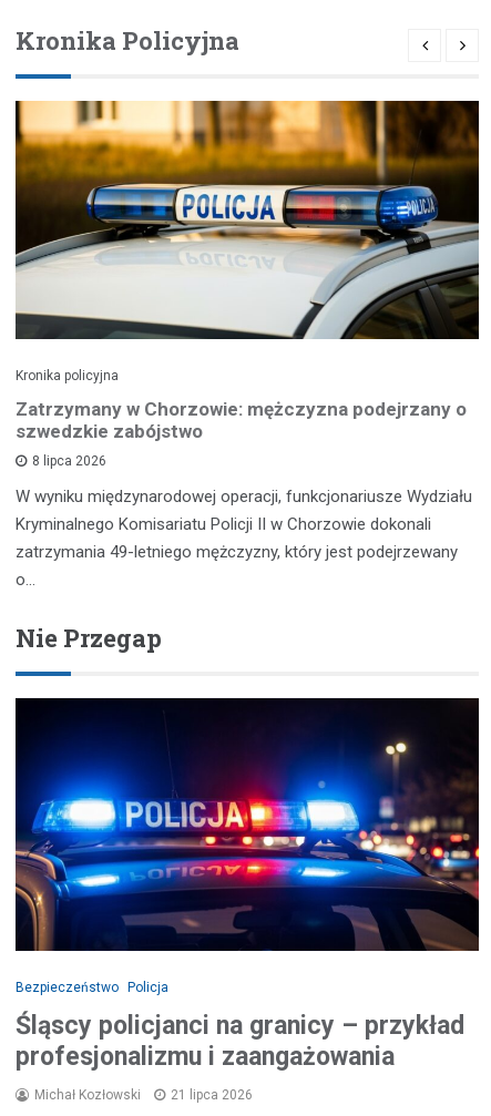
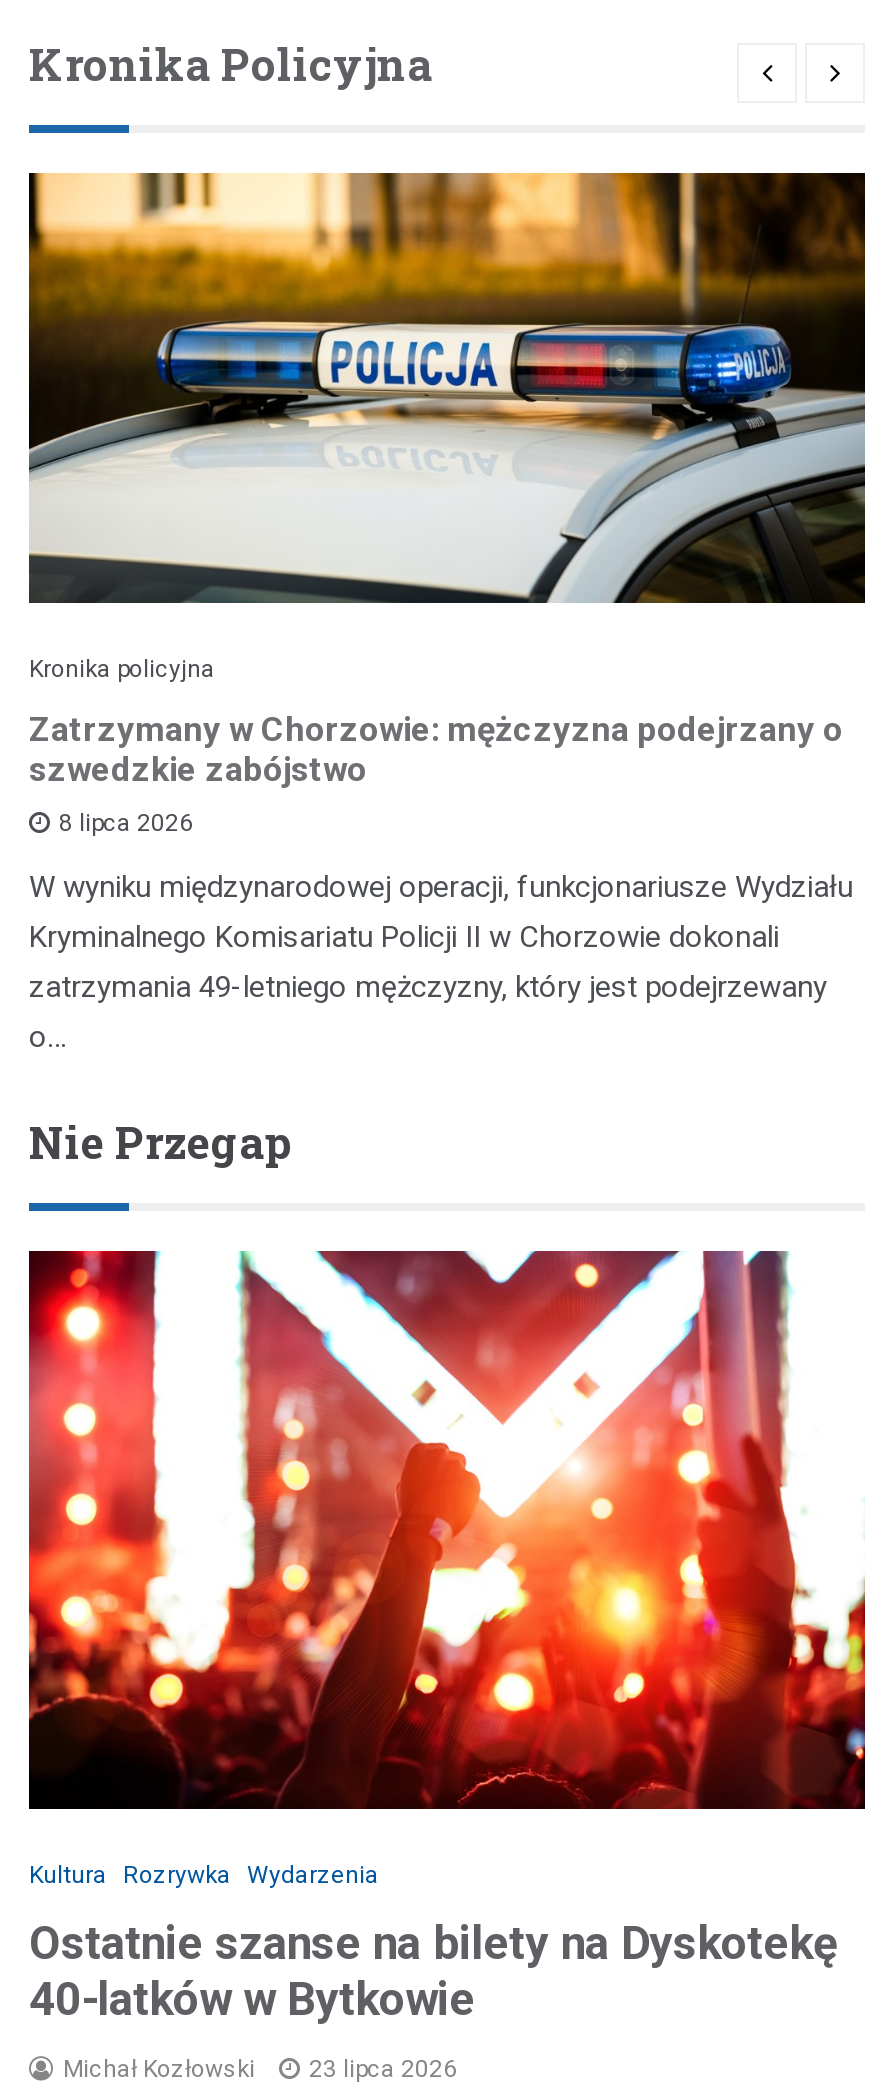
[14,697,480,996] [image] | Bezpieczeństwo Policja -> [27,1249,867,1889] [image] | Kultura Rozrywka Wydarzenia
[16,1011,464,1072] Śląscy policjanci na granicy – przykład | profesjonalizmu i zaangażowania -> [29,1917,837,2027] Ostatnie szanse na bilety na Dyskotekę | 40-latków w Bytkowie
[34,1088,253,1103] Michał Kozłowski 21 lipca 2026 -> [63,2055,457,2083] Michał Kozłowski 23 lipca 2026

